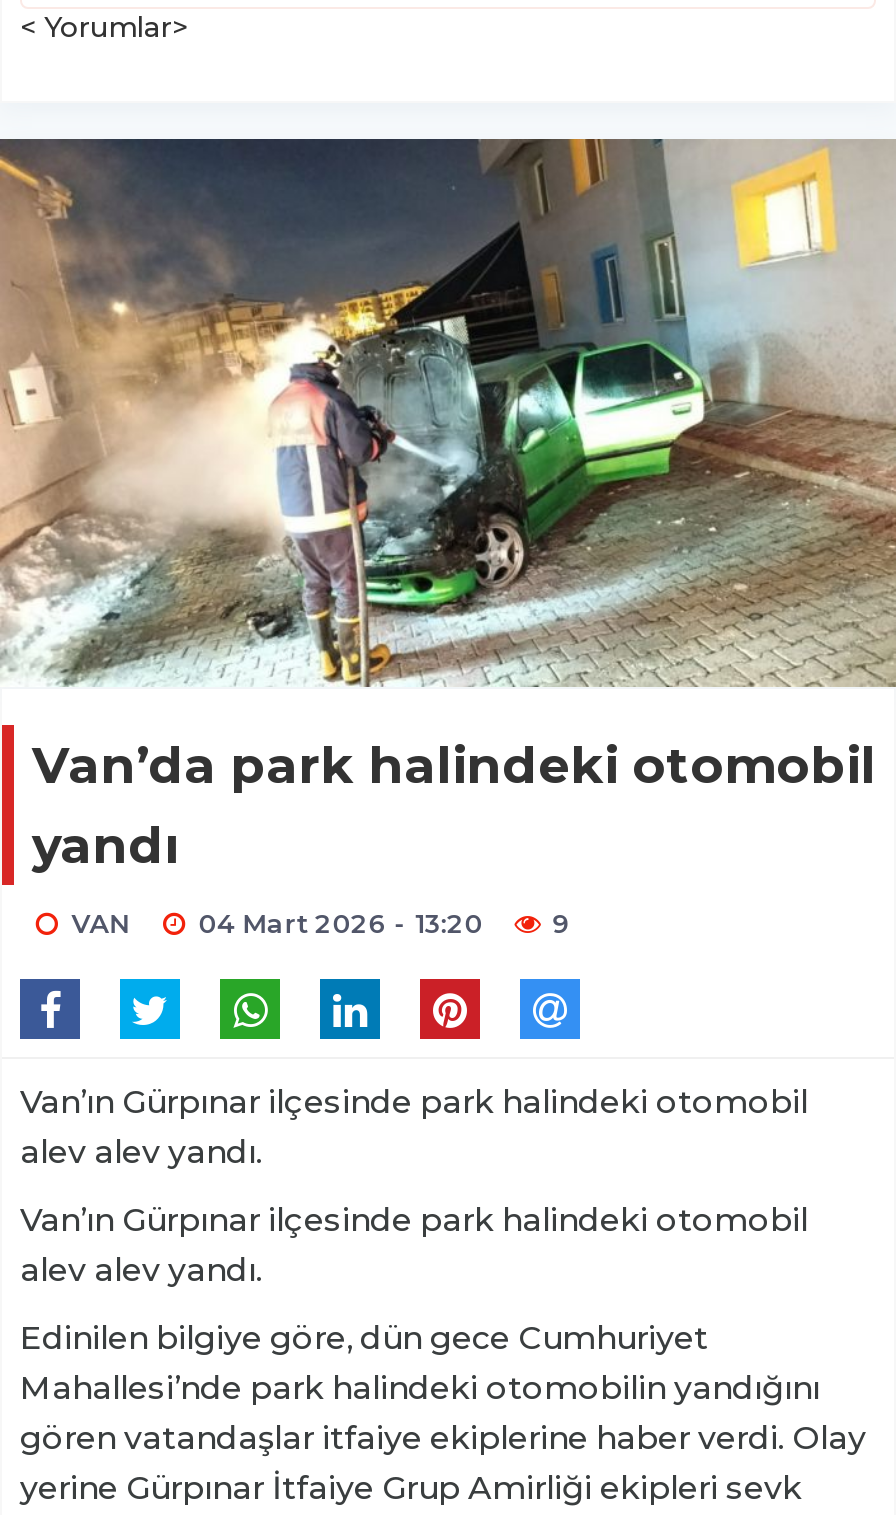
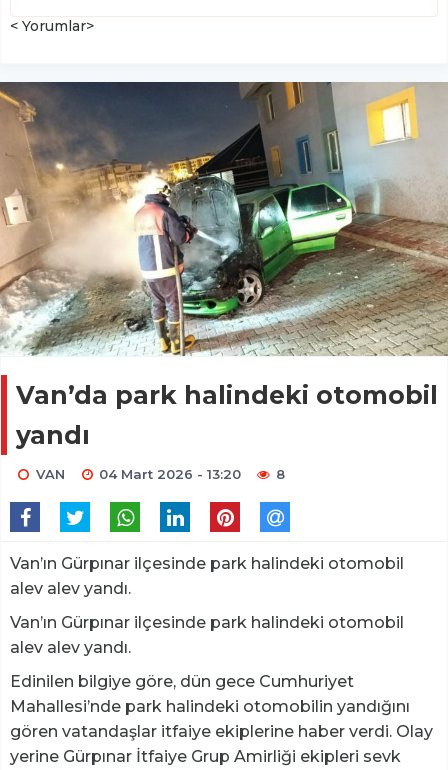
[552,907,570,939] 9 -> [276,466,285,482] 8

